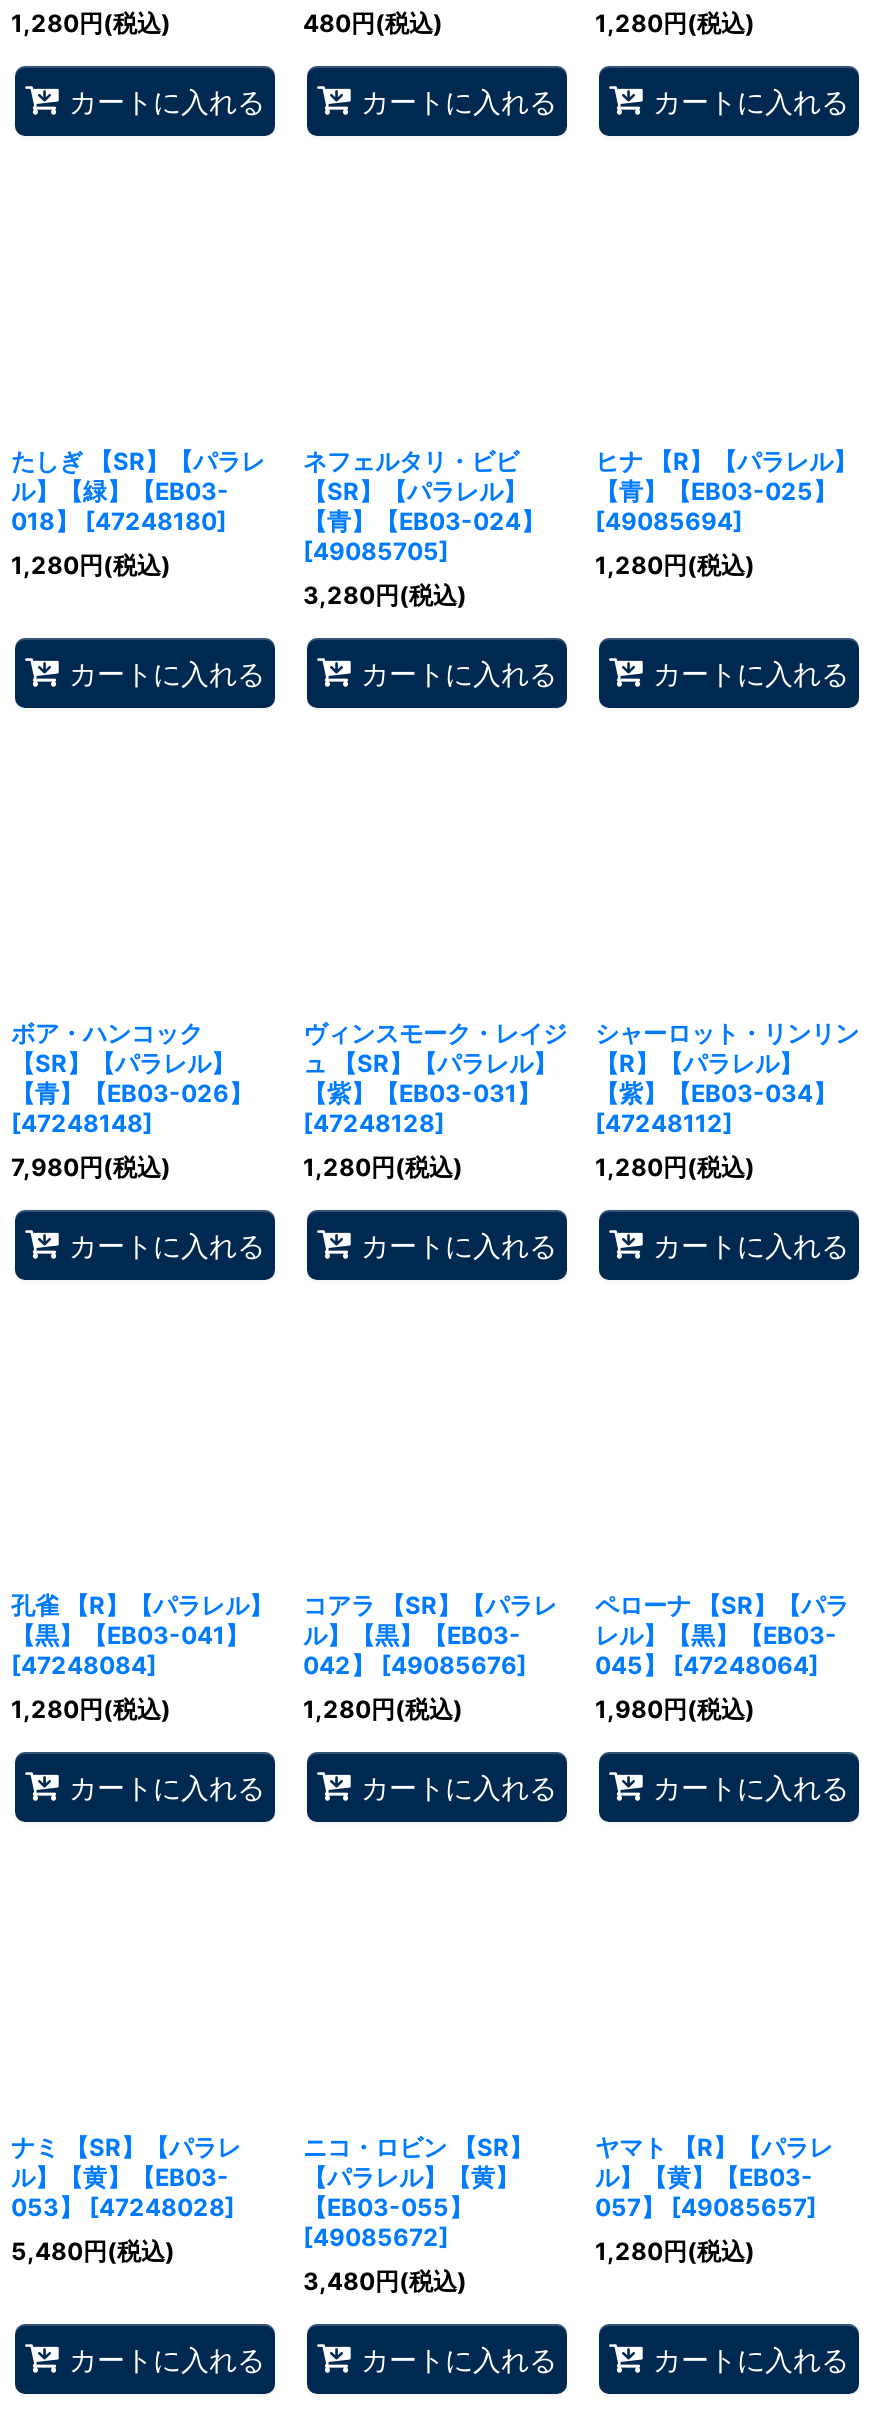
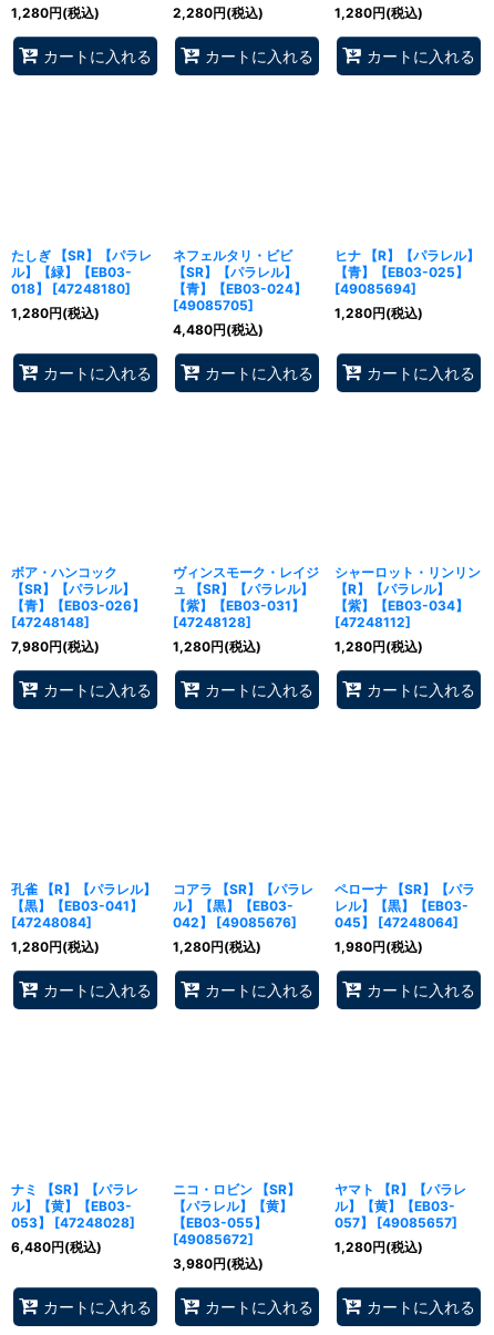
[303,8,443,38] 480円(税込) -> [173,4,264,21] 2,280円(税込)
[303,580,467,610] 3,280円(税込) -> [173,321,264,338] 4,480円(税込)
[11,2236,175,2266] 5,480円(税込) -> [11,1239,102,1255] 6,480円(税込)
[303,2266,467,2296] 3,480円(税込) -> [173,1255,264,1272] 3,980円(税込)

